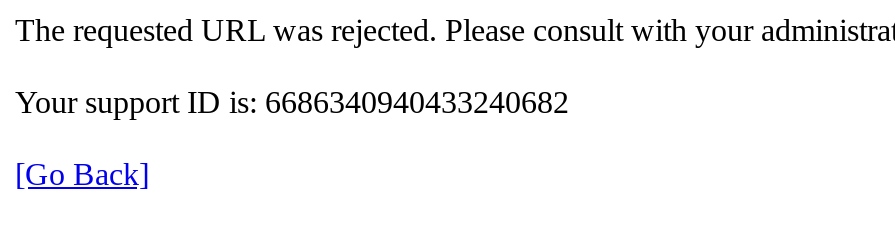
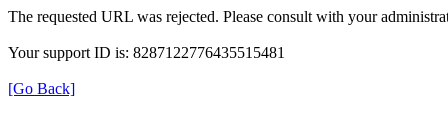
[15,85,569,119] Your support ID is: 6686340940433240682 -> [8,44,285,61] Your support ID is: 8287122776435515481

